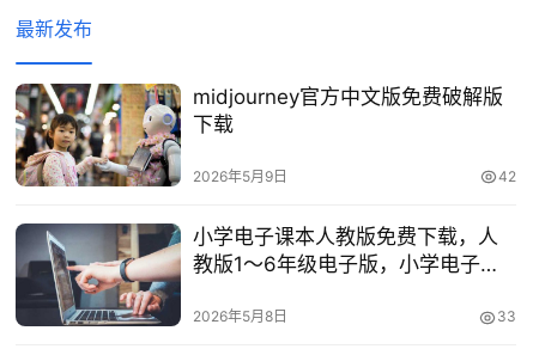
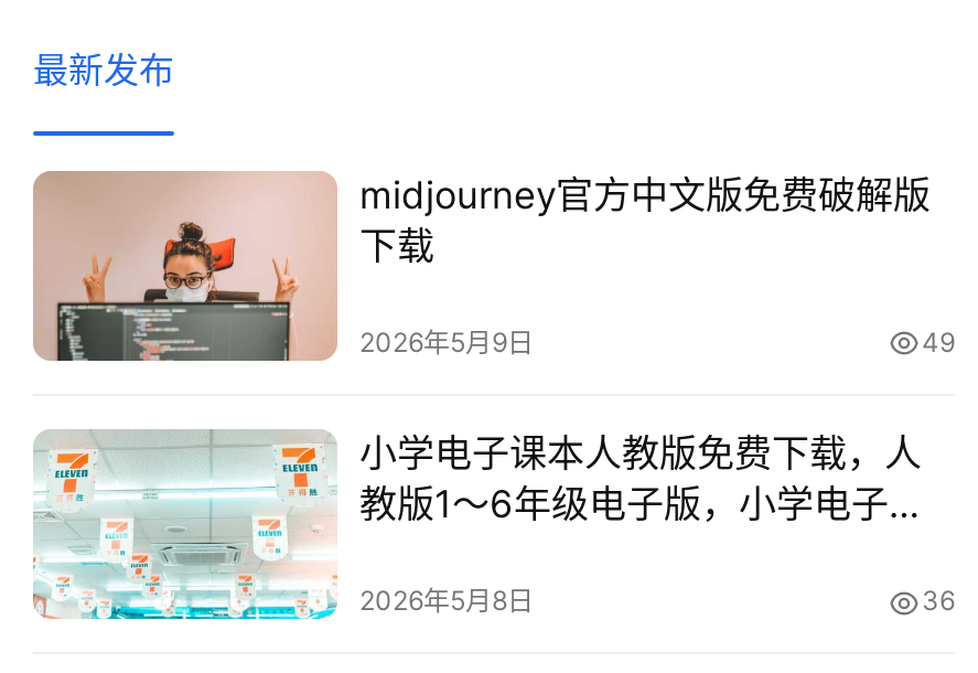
[16,82,182,188] [image] -> [33,169,340,363] [image]
[498,168,516,185] 42 -> [922,326,955,359] 49
[14,222,182,327] [image] -> [31,429,337,621] [image]
[497,308,516,326] 33 -> [922,585,955,618] 36

